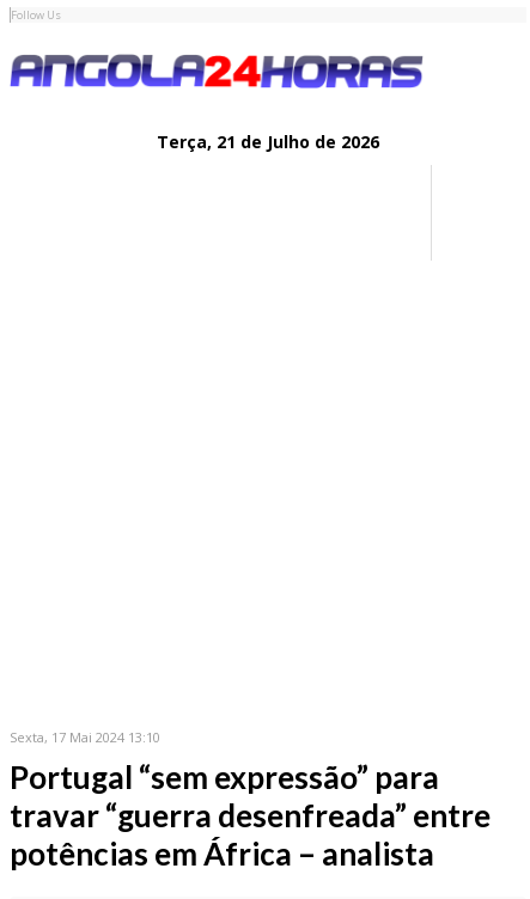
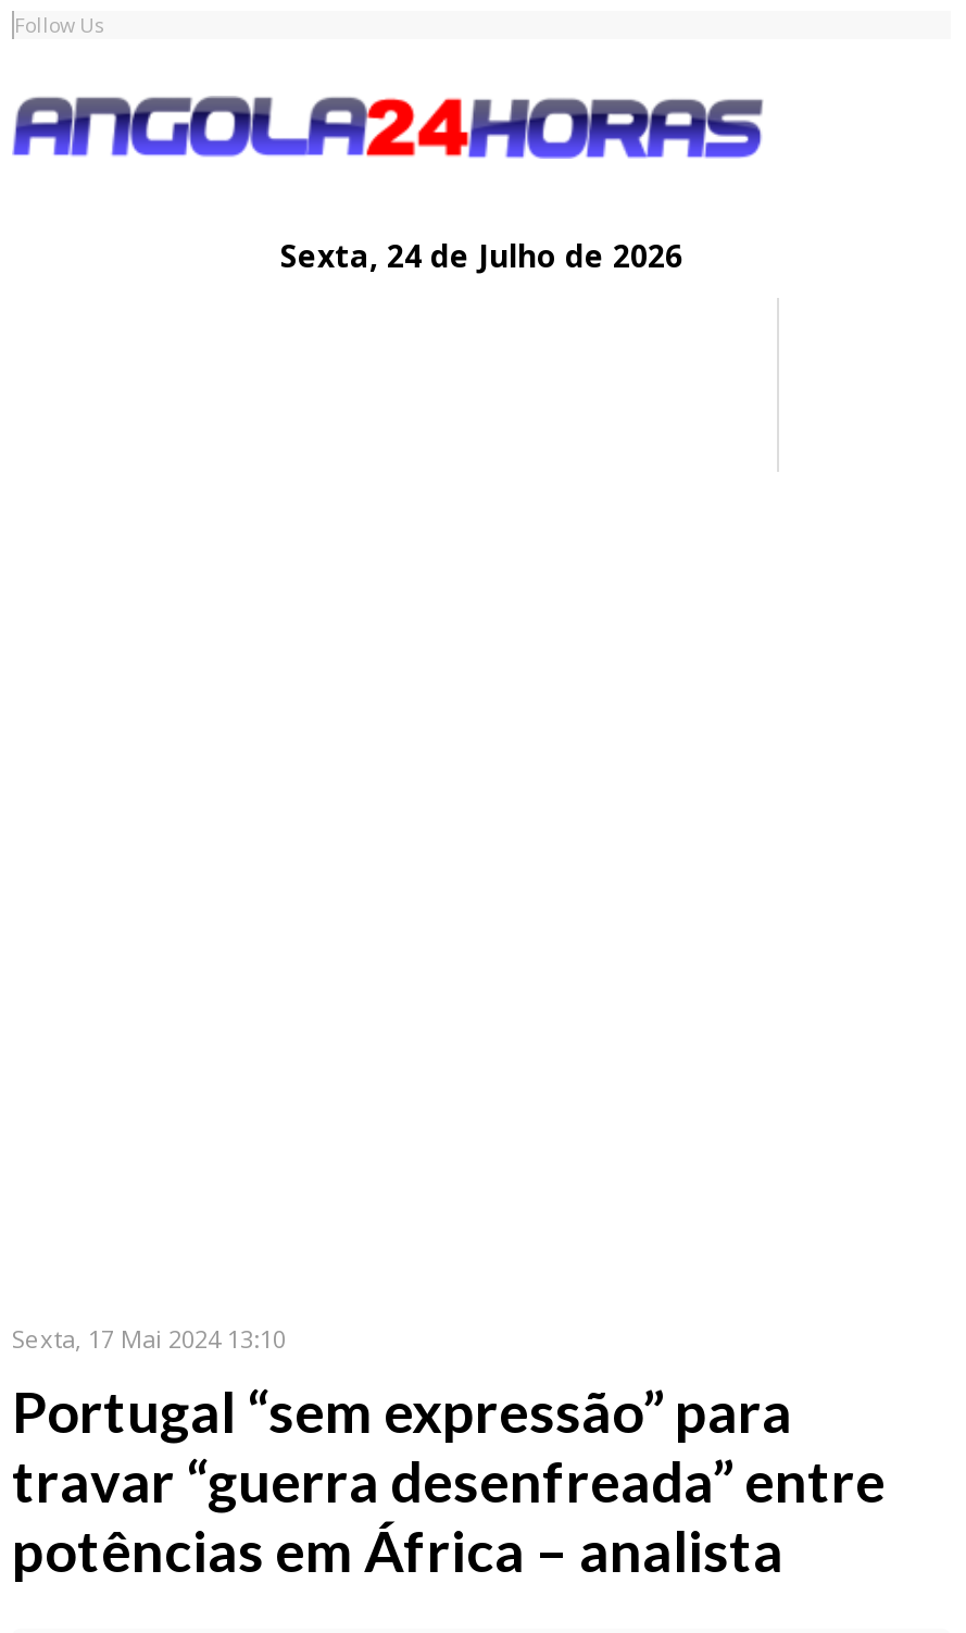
[157,130,379,153] Terça, 21 de Julho de 2026 -> [280,235,682,276] Sexta, 24 de Julho de 2026

